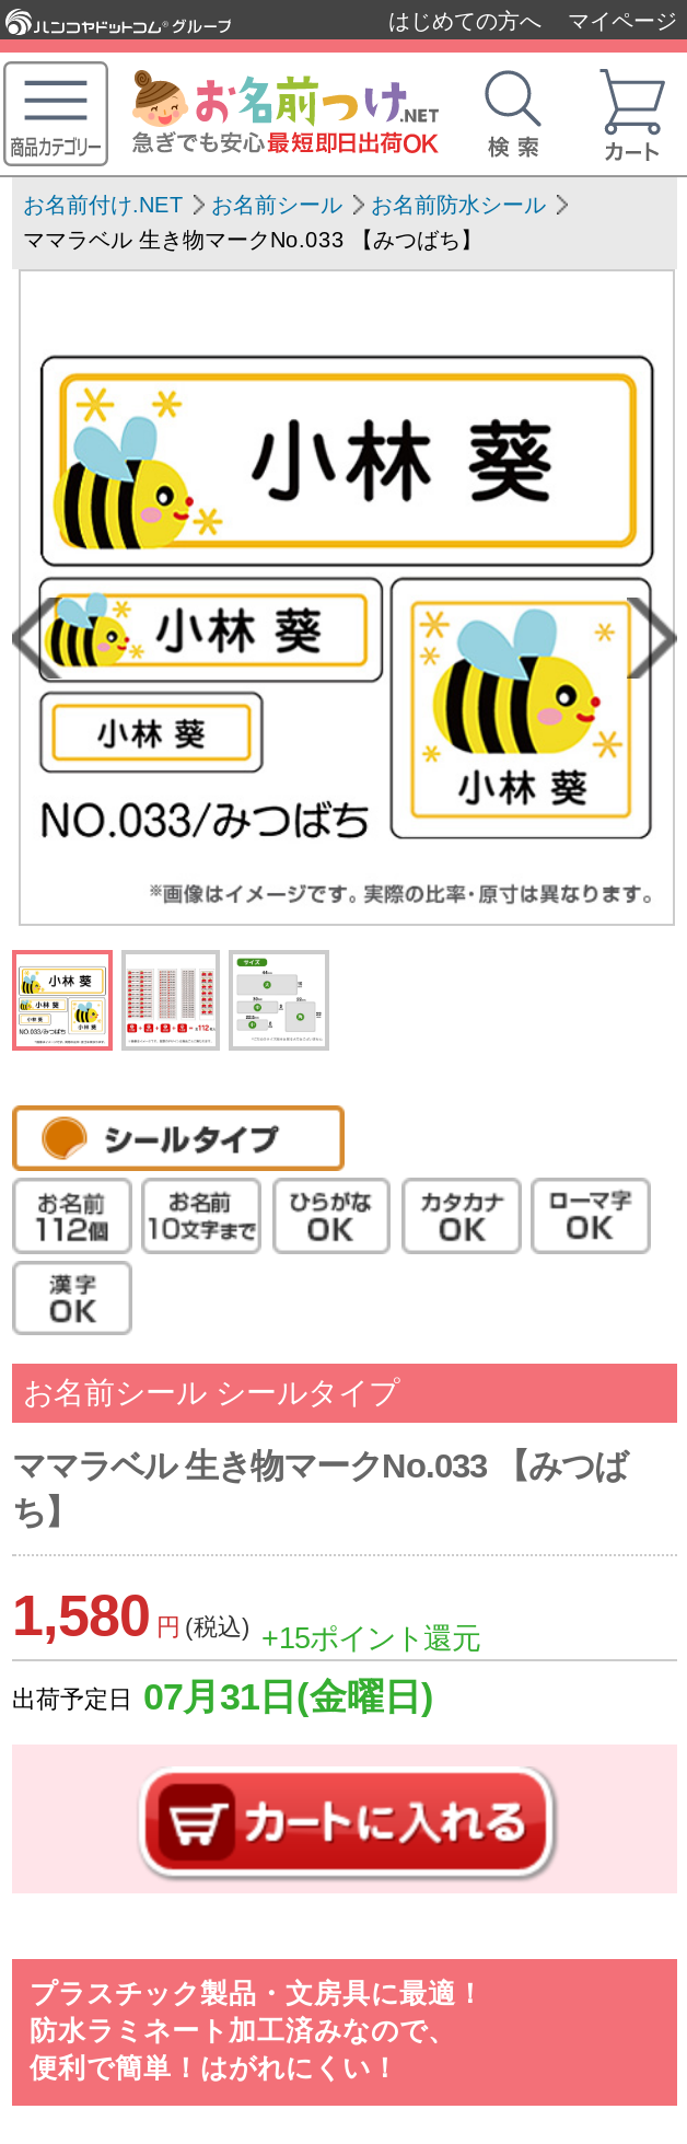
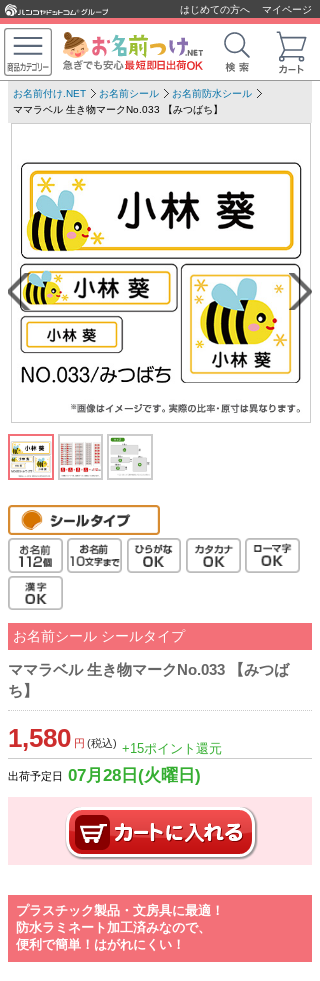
[12,1678,434,1719] 出荷予定日 07月31日(金曜日) -> [8,766,201,785] 出荷予定日 07月28日(火曜日)

